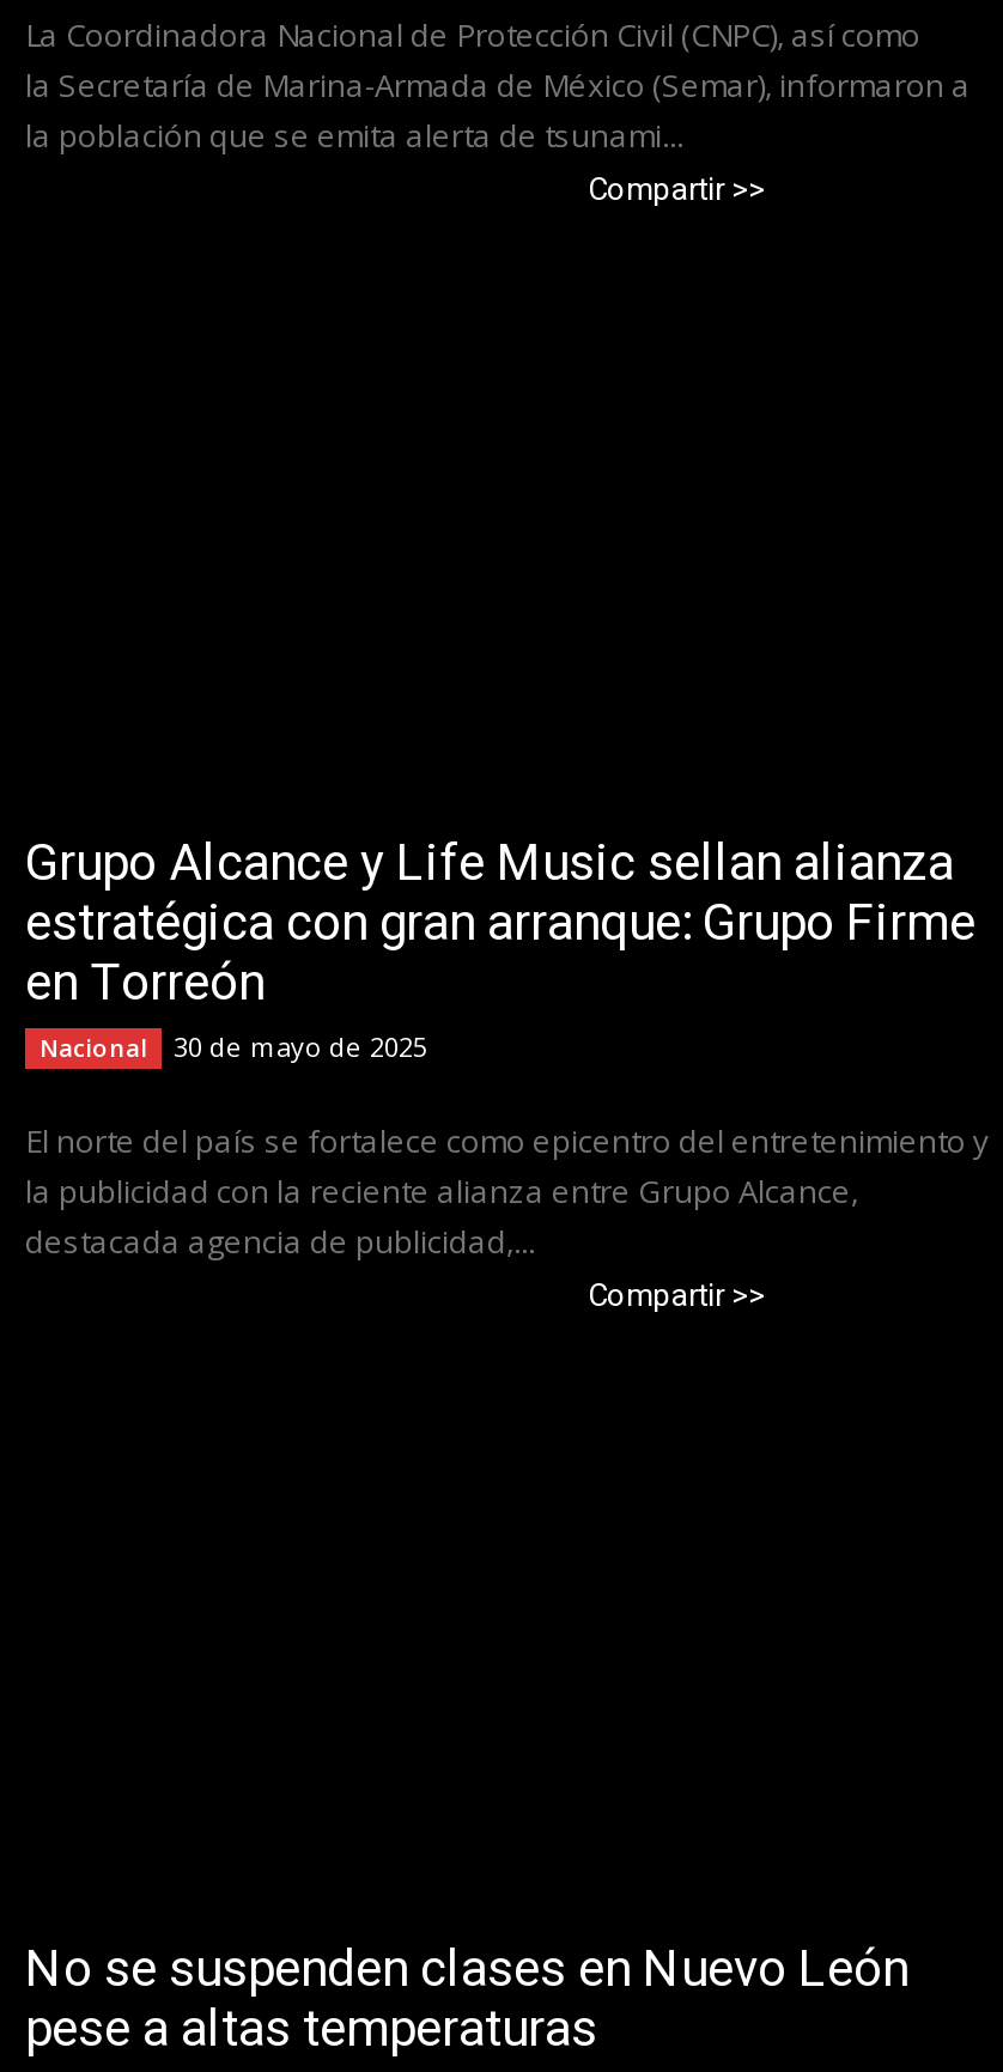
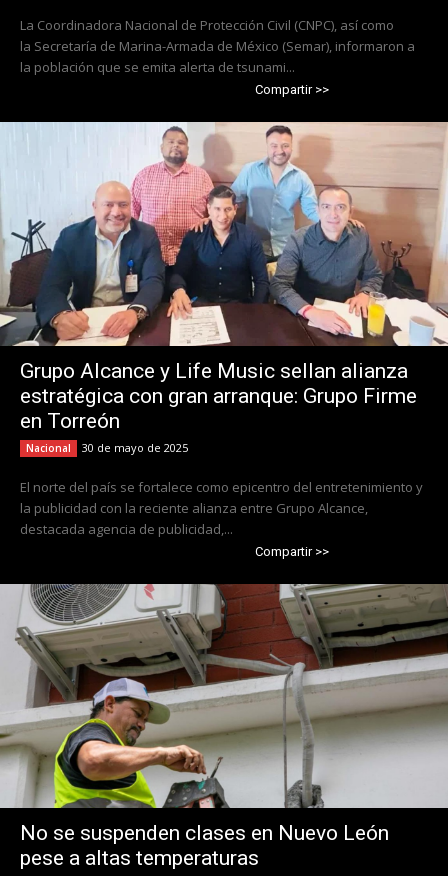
none -> [3,121,445,347] [image]
none -> [3,583,445,809] [image]

